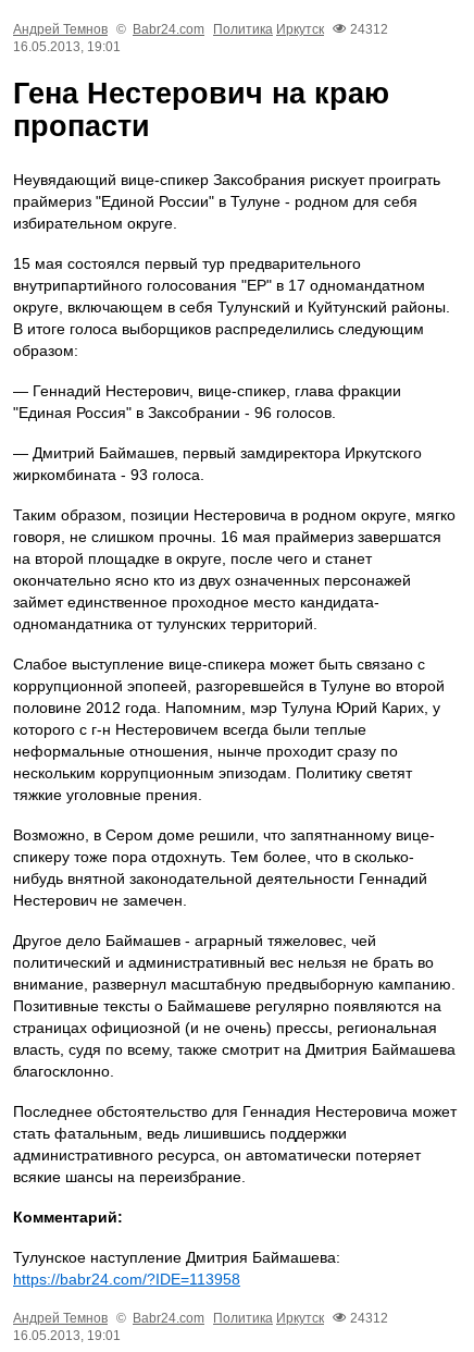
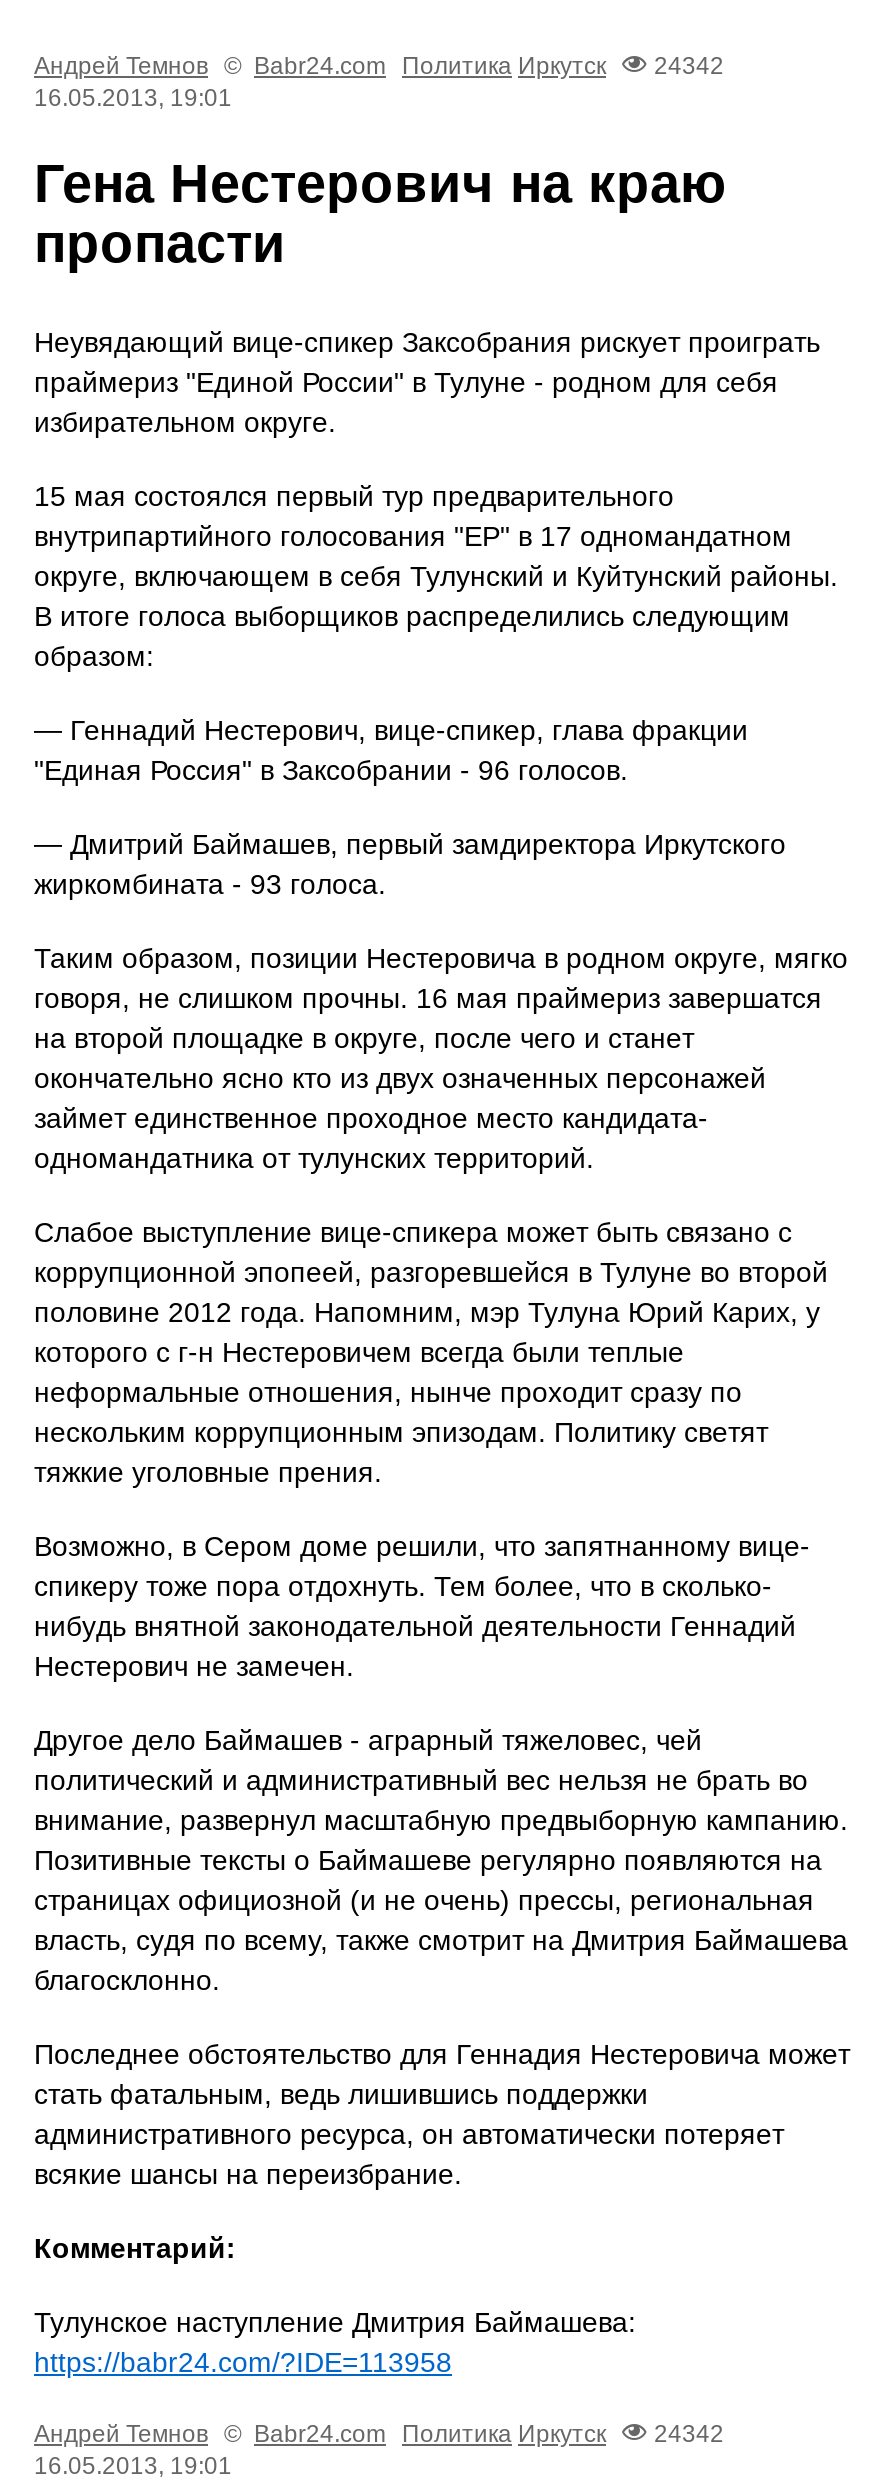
[13,22,388,37] Андрeй Темнов © Babr24.com Политика Иркутск 24312 -> [34,52,724,80] Андрeй Темнов © Babr24.com Политика Иркутск 24342
[13,1311,388,1326] Андрeй Темнов © Babr24.com Политика Иркутск 24312 -> [34,2420,724,2448] Андрeй Темнов © Babr24.com Политика Иркутск 24342

